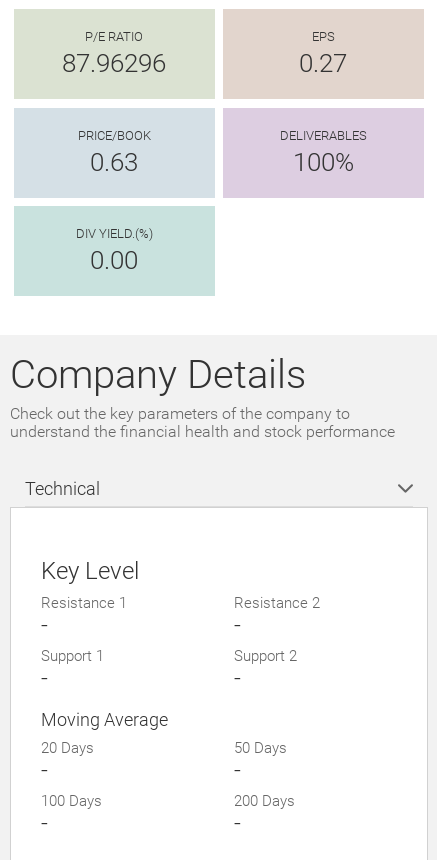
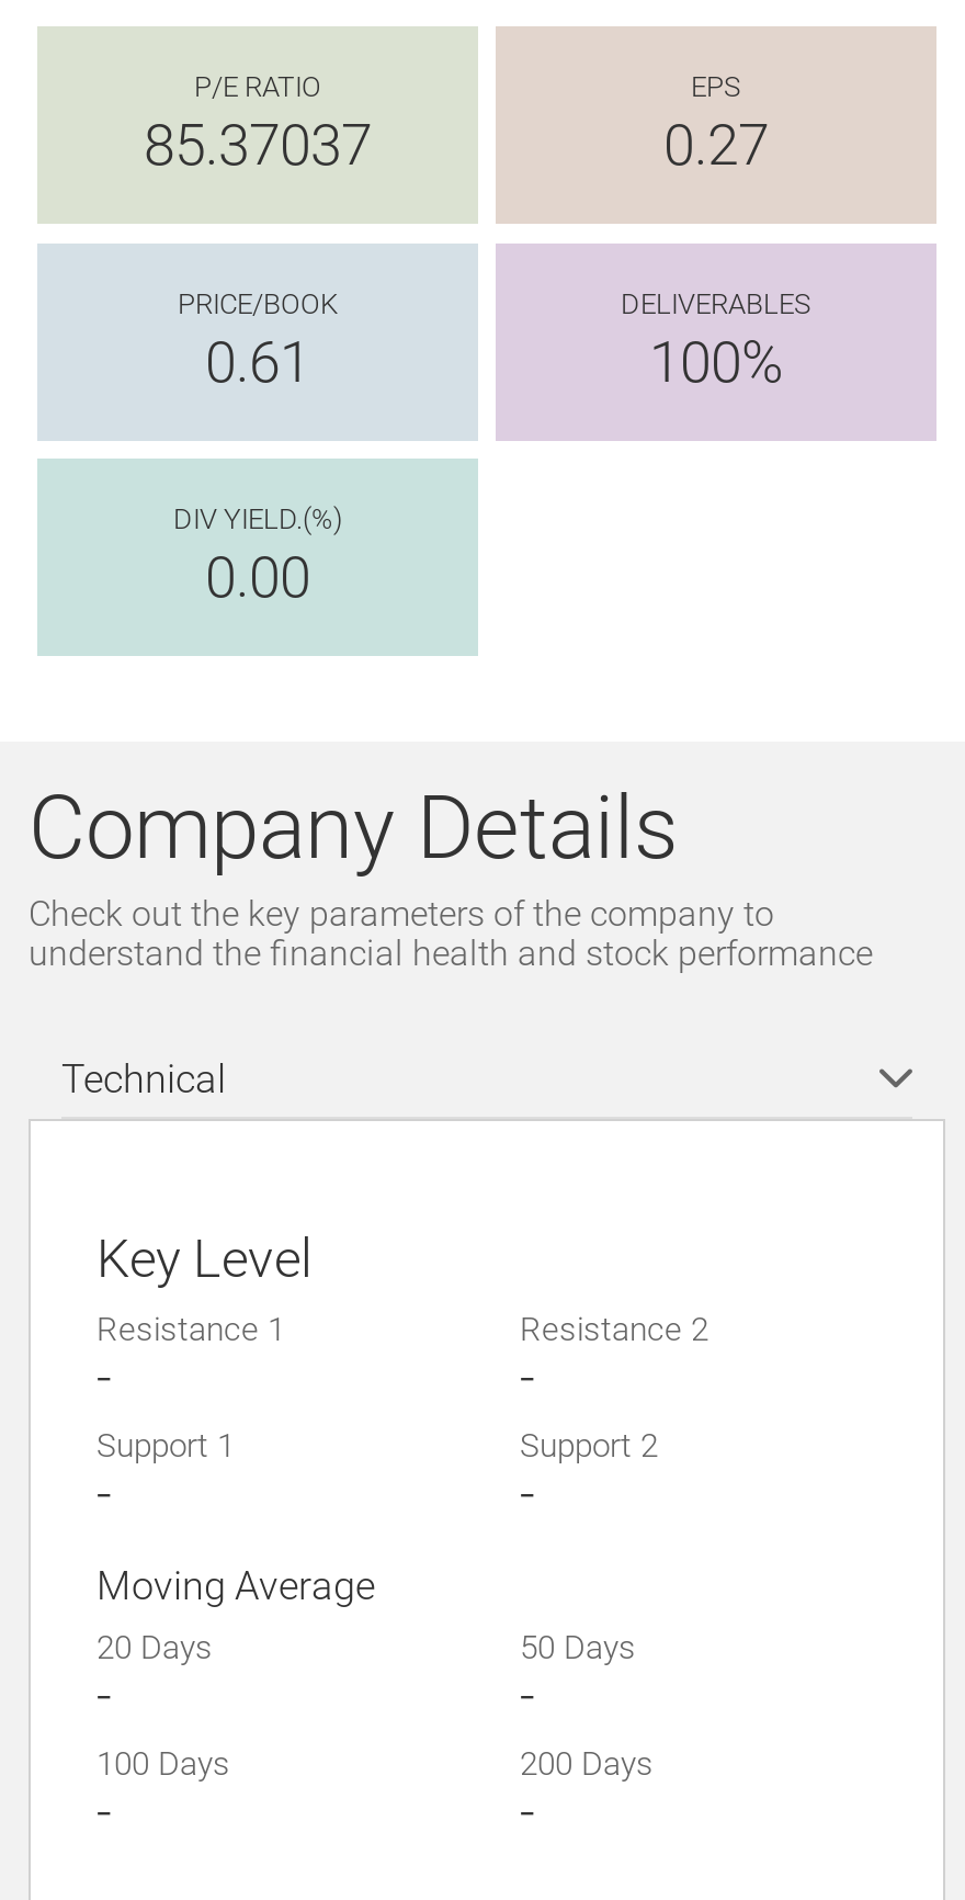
[62,48,166,78] 87.96296 -> [144,112,372,178] 85.37037
[90,146,138,176] 0.63 -> [205,328,310,394] 0.61

